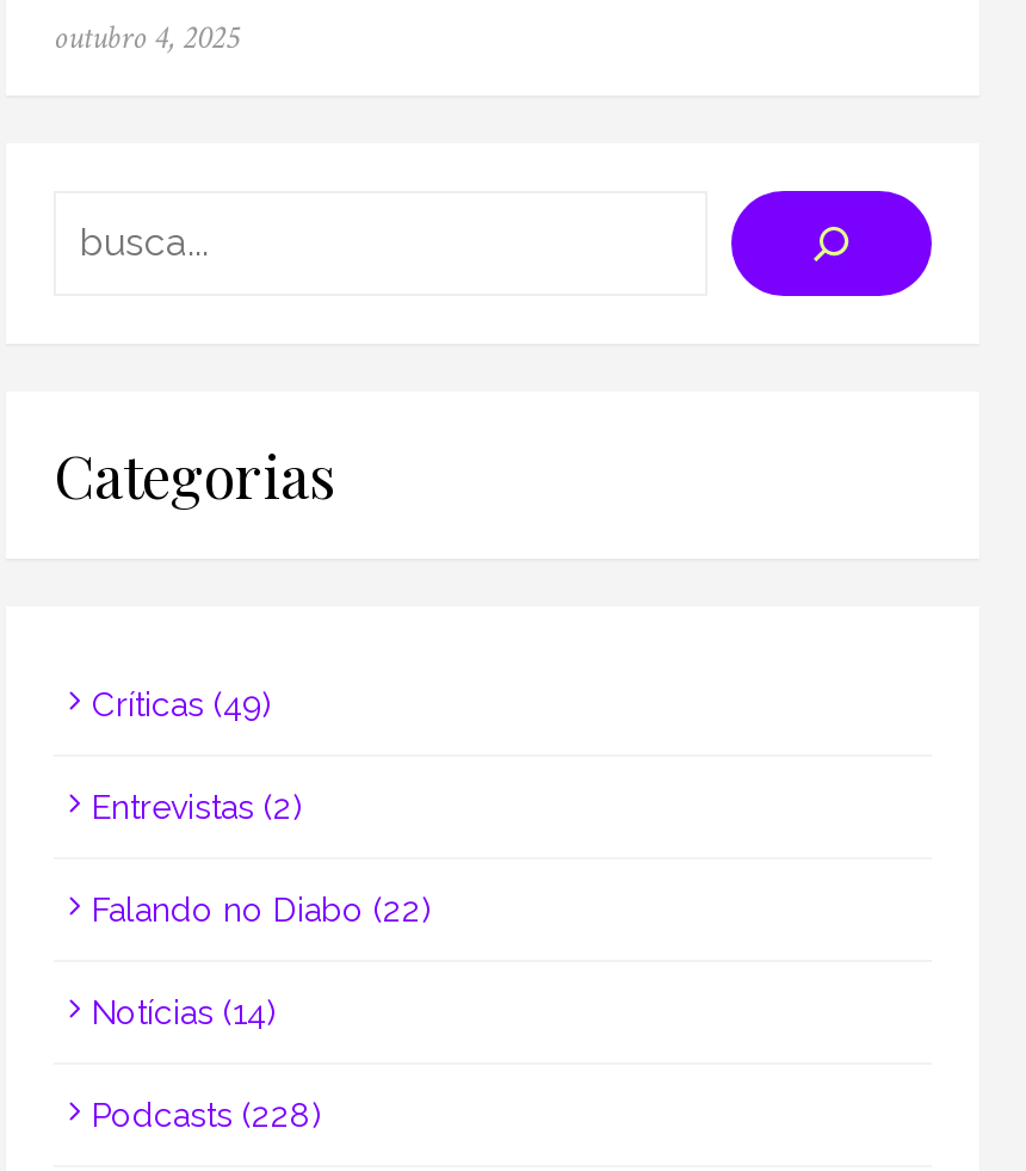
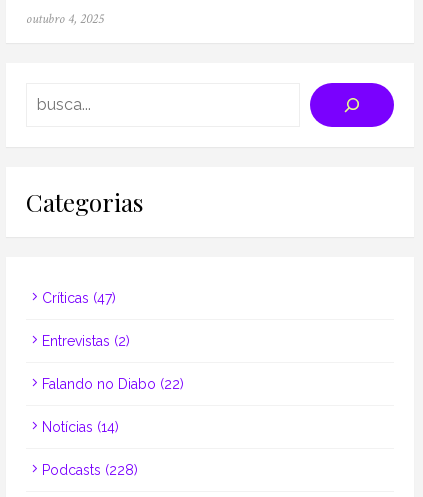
[92,684,271,723] Críticas (49) -> [42,290,116,306] Críticas (47)

